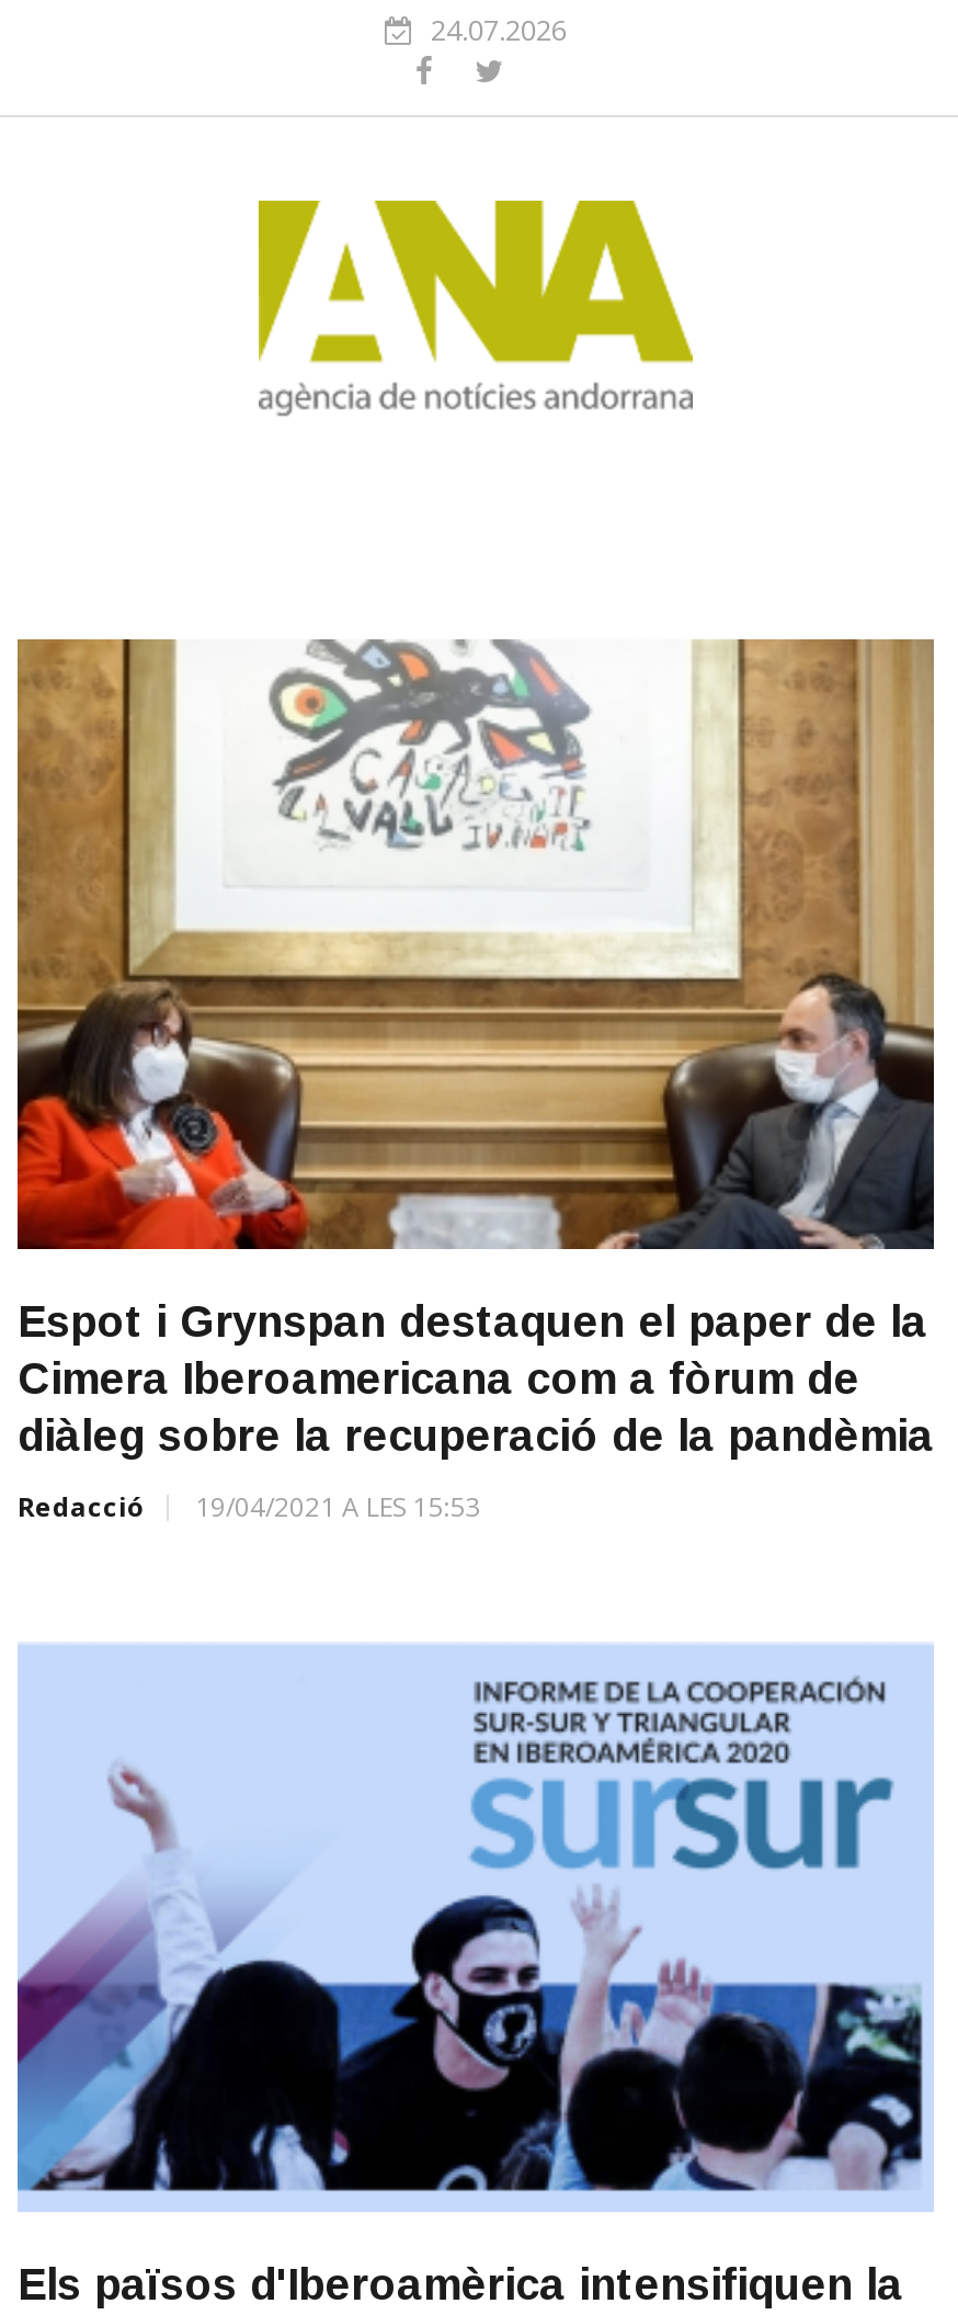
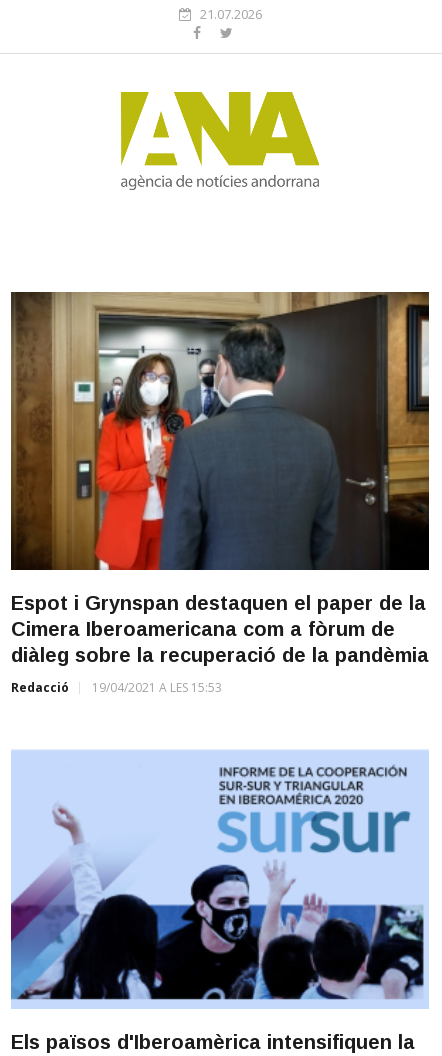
[431,10,567,49] 24.07.2026 -> [199,5,261,23] 21.07.2026
[15,637,936,1251] [image] -> [10,291,430,571] [image]

